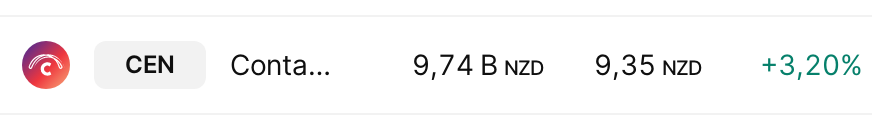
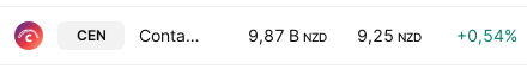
[412,47,544,81] 9,74 B NZD -> [248,25,327,45] 9,87 B NZD
[594,47,702,81] 9,35 NZD -> [357,25,422,45] 9,25 NZD
[760,47,862,81] +3,20% -> [456,25,517,45] +0,54%

